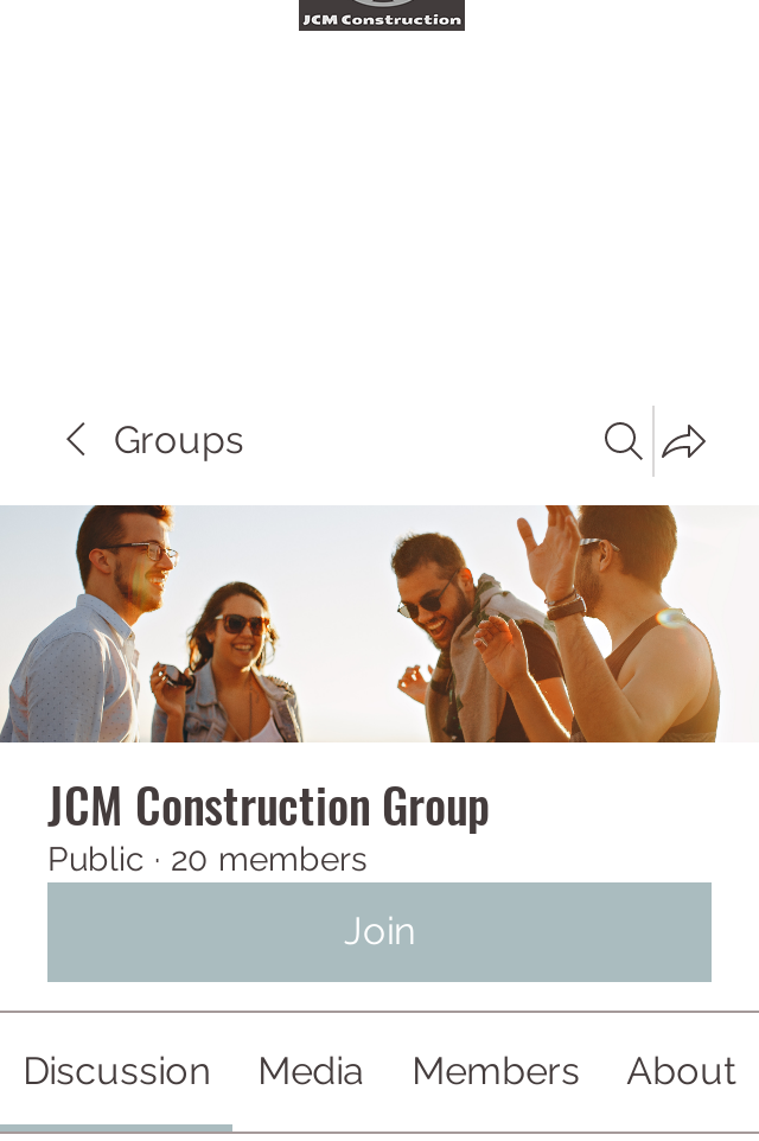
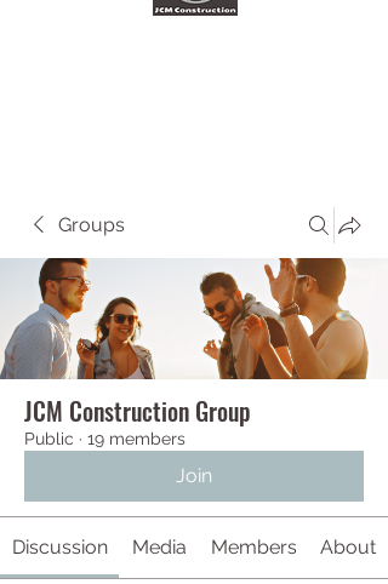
[47,840,368,878] Public · 20 members -> [24,429,186,448] Public · 19 members

